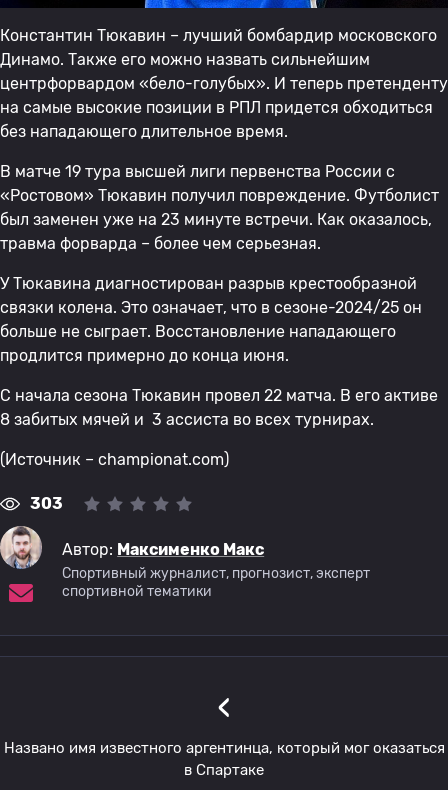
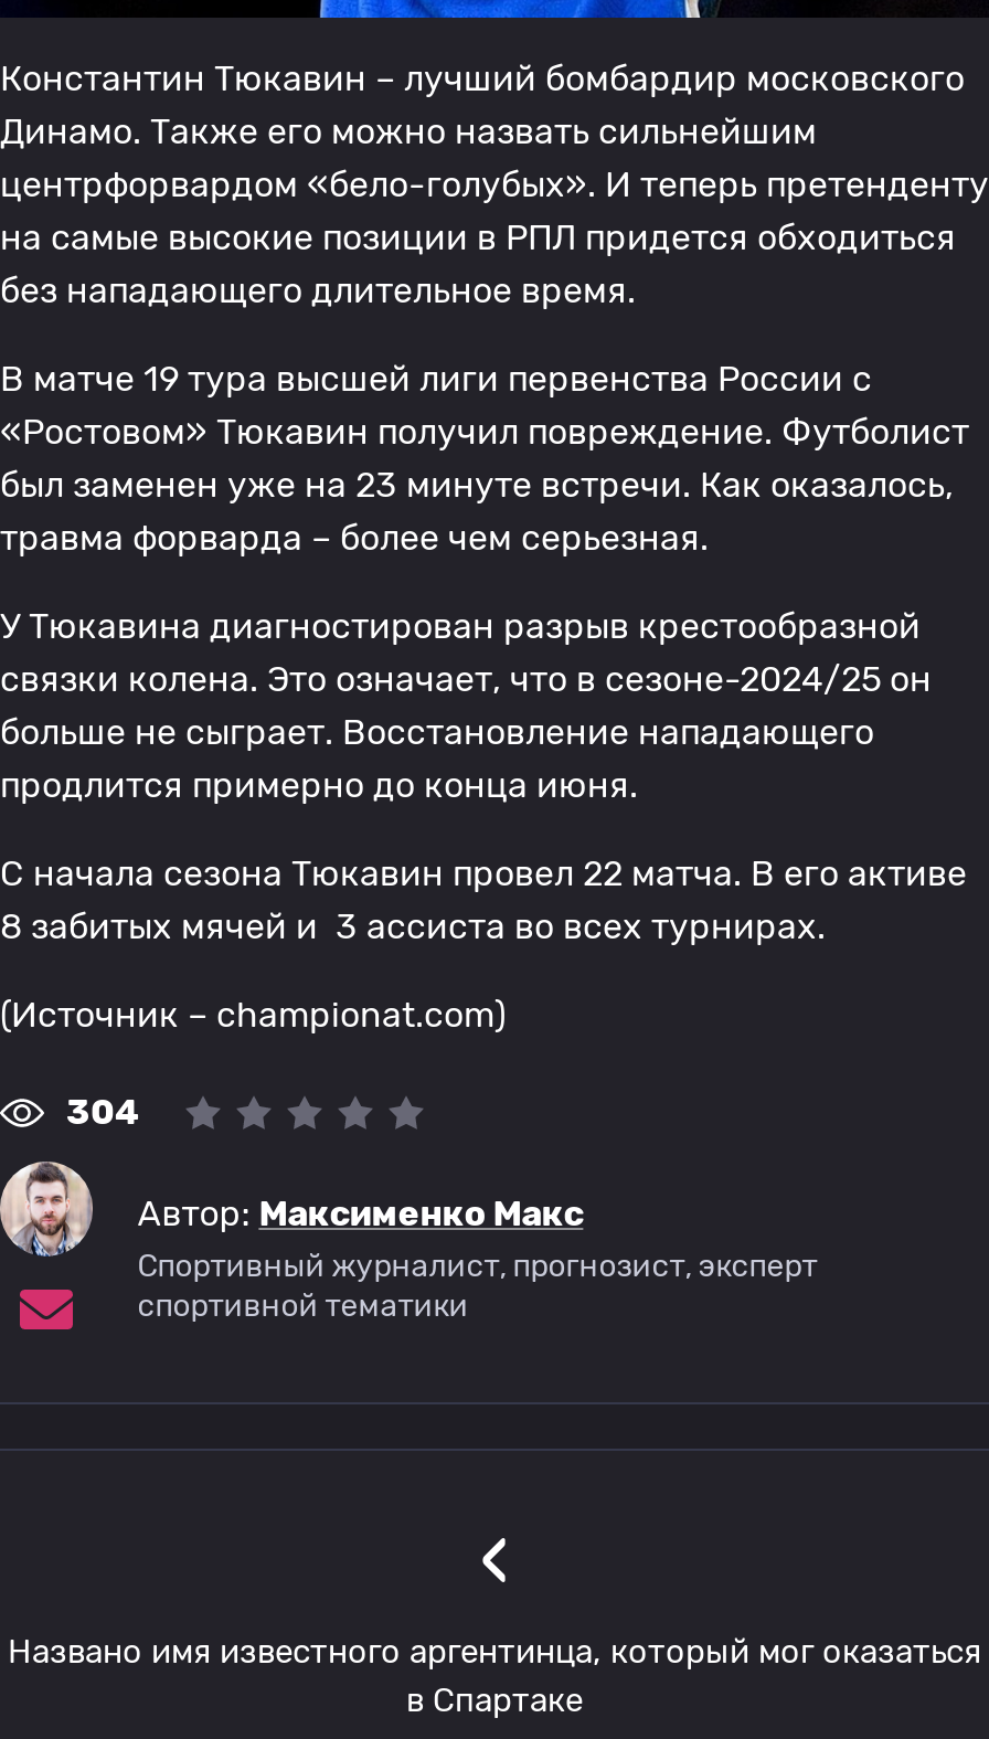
[30,494,63,513] 303 -> [66,1092,139,1134] 304

